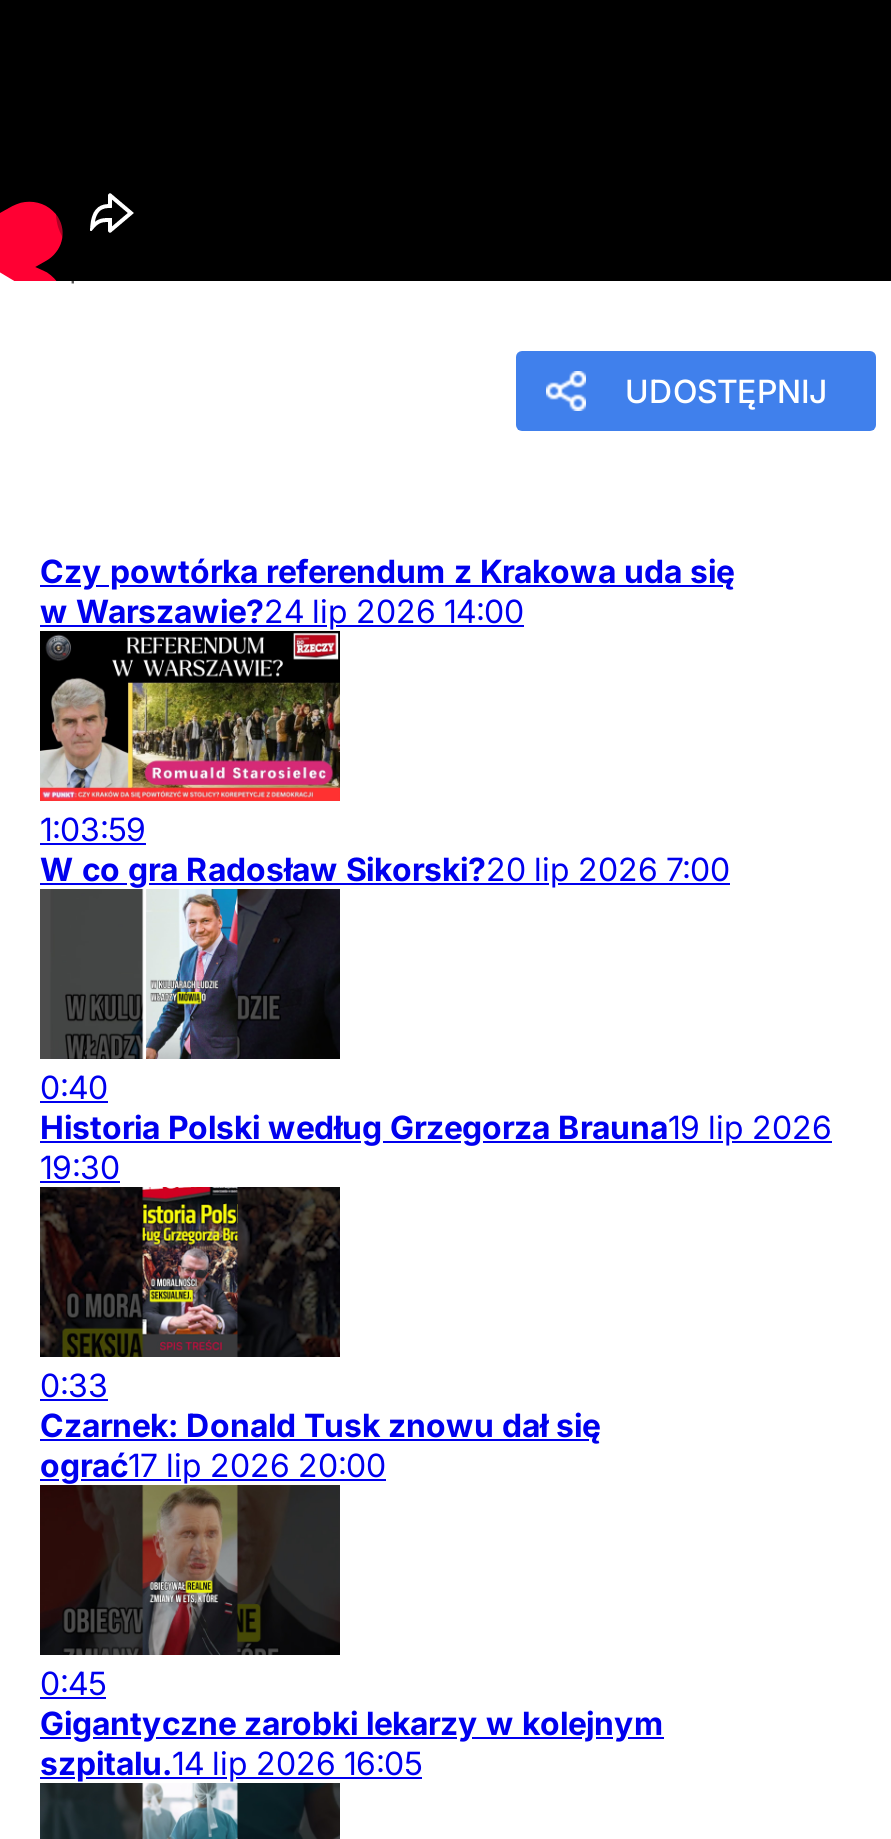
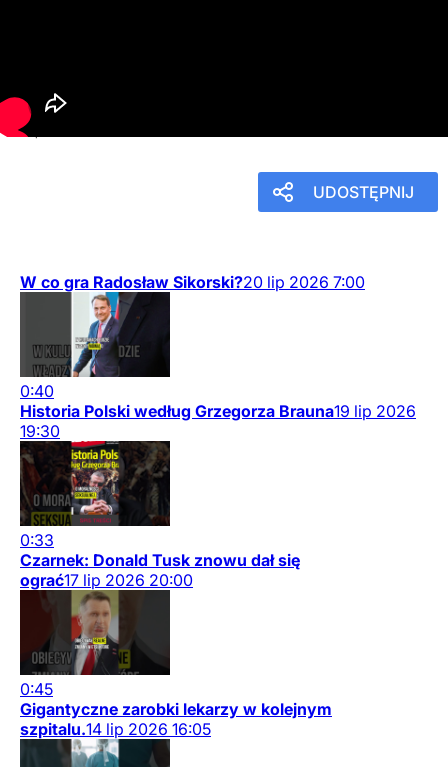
[40,551,734,631] Czy powtórka referendum z Krakowa uda się | w Warszawie?24 lip 2026 14:00 -> none
[38,647,342,849] [image] | 1:03:59 -> none

